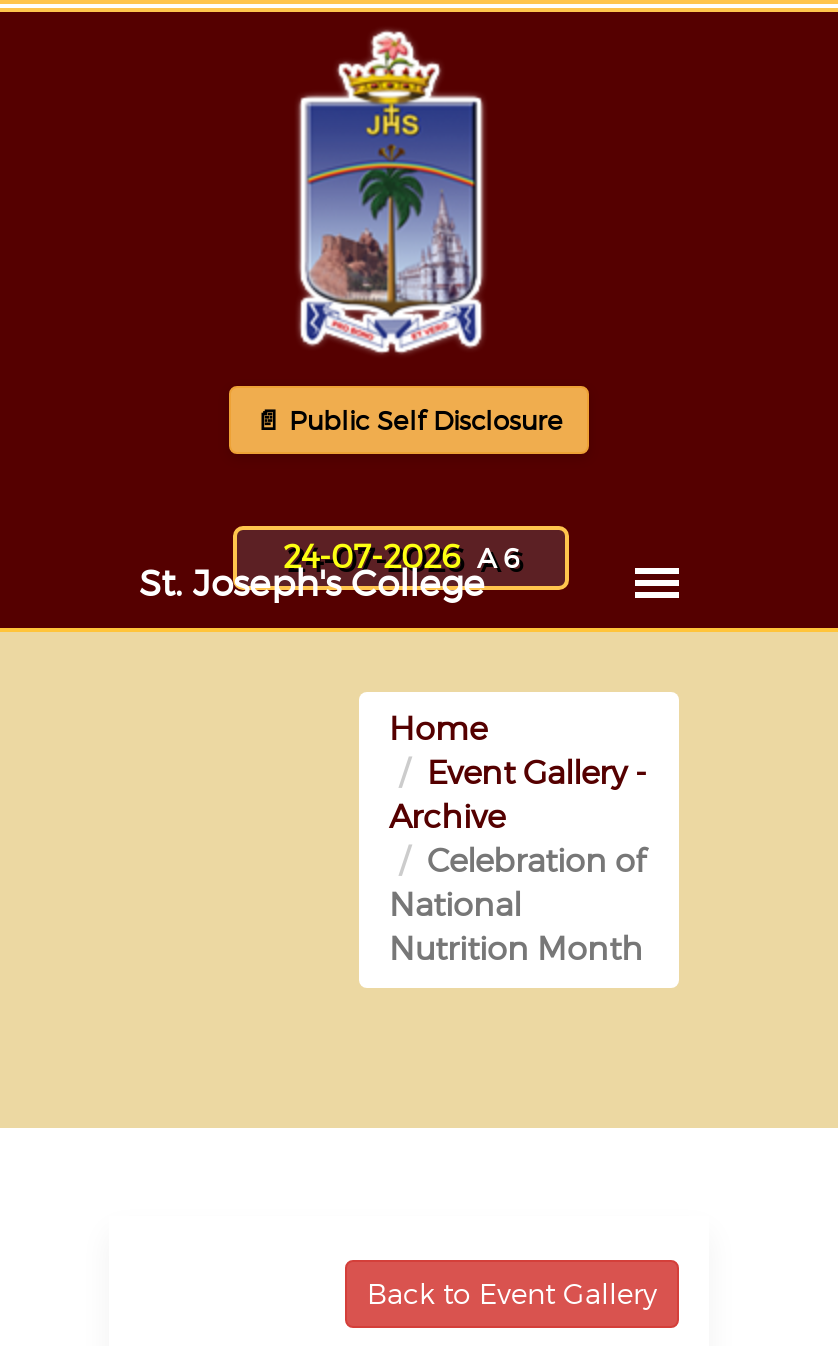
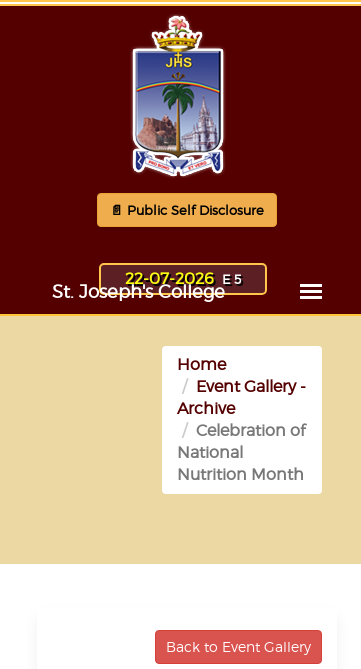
[283,538,519,576] 24-07-2026 A 6 -> [125,269,241,288] 22-07-2026 E 5

